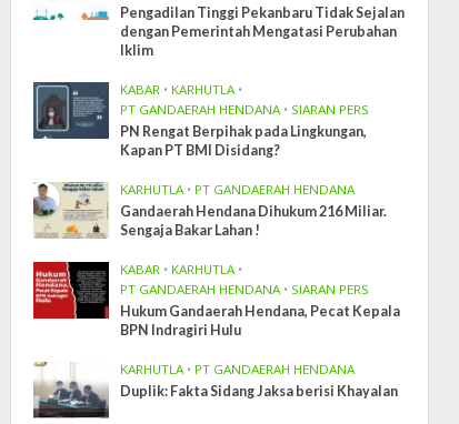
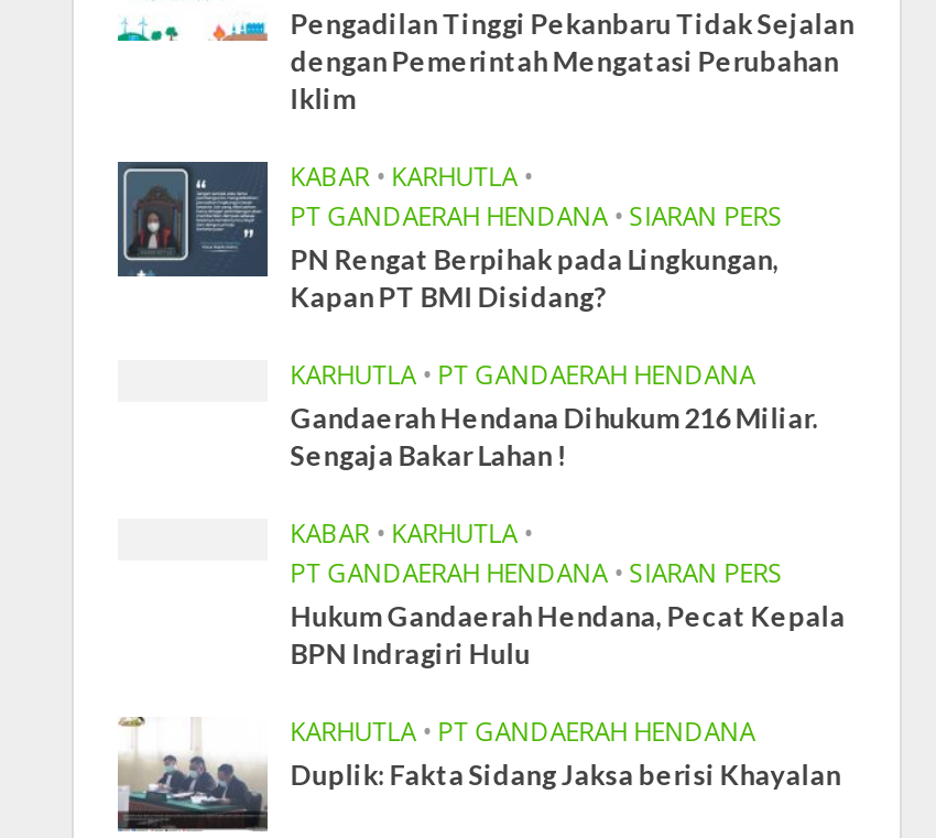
[32,182,109,240] [image] -> none
[32,261,110,320] [image] -> none

